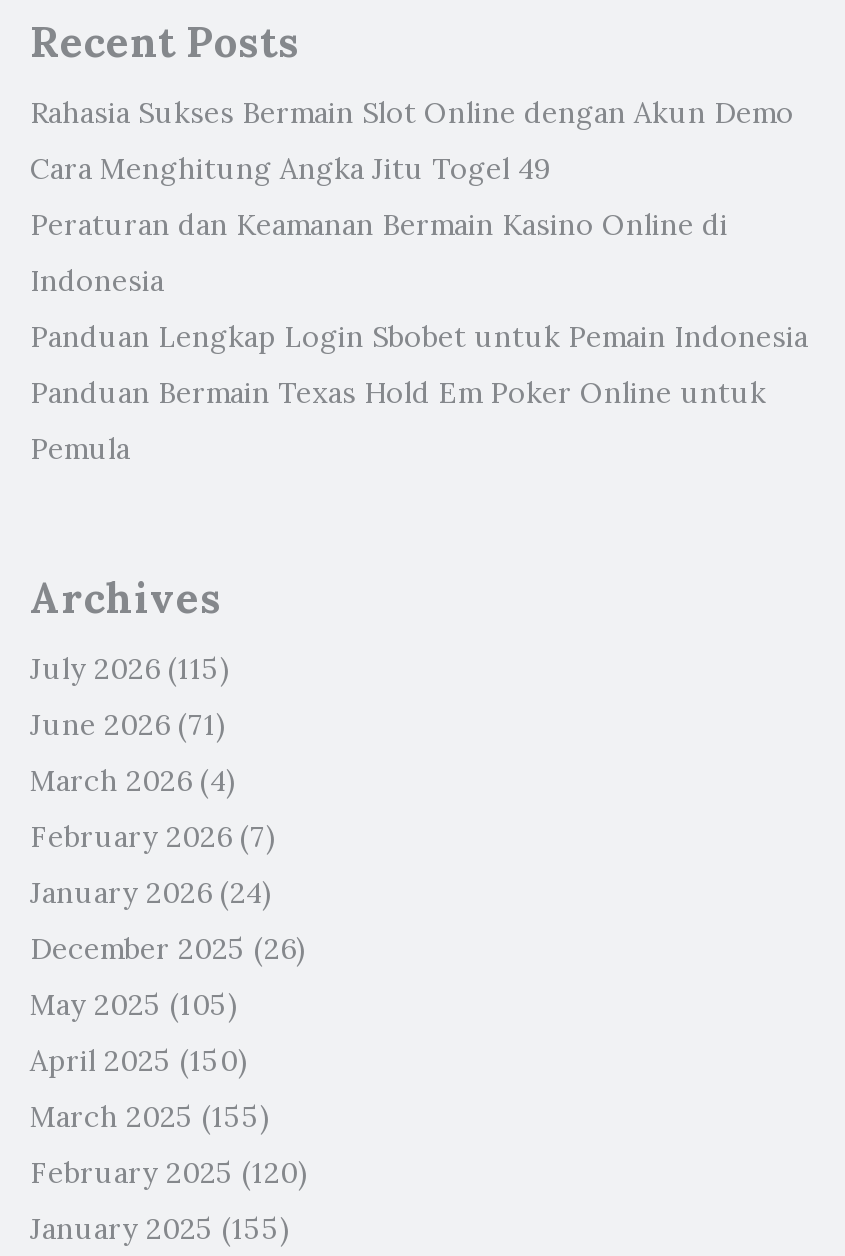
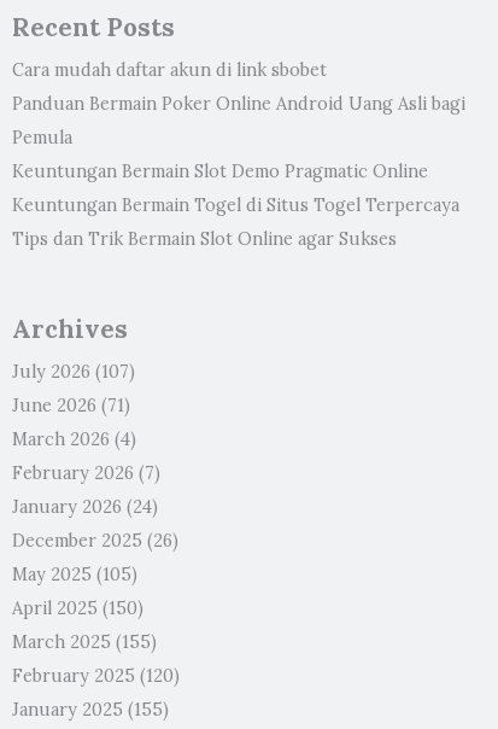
[30,95,808,411] Rahasia Sukses Bermain Slot Online dengan Akun Demo | Cara Menghitung Angka Jitu Togel 49 | Peraturan dan Keamanan Bermain Kasino Online di | Indonesia | Panduan Lengkap Login Sbobet untuk Pemain Indonesia | Panduan Bermain Texas Hold Em Poker Online untuk -> [12,59,465,115] Cara mudah daftar akun di link sbobet | Panduan Bermain Poker Online Android Uang Asli bagi
moved [30,431,130,467] -> [12,127,72,148]: Pemula
none -> [12,161,459,250] Keuntungan Bermain Slot Demo Pragmatic Online | Keuntungan Bermain Togel di Situs Togel Terpercaya | Tips dan Trik Bermain Slot Online agar Sukses
[30,651,230,687] July 2026 (115) -> [12,361,135,383] July 2026 (107)

